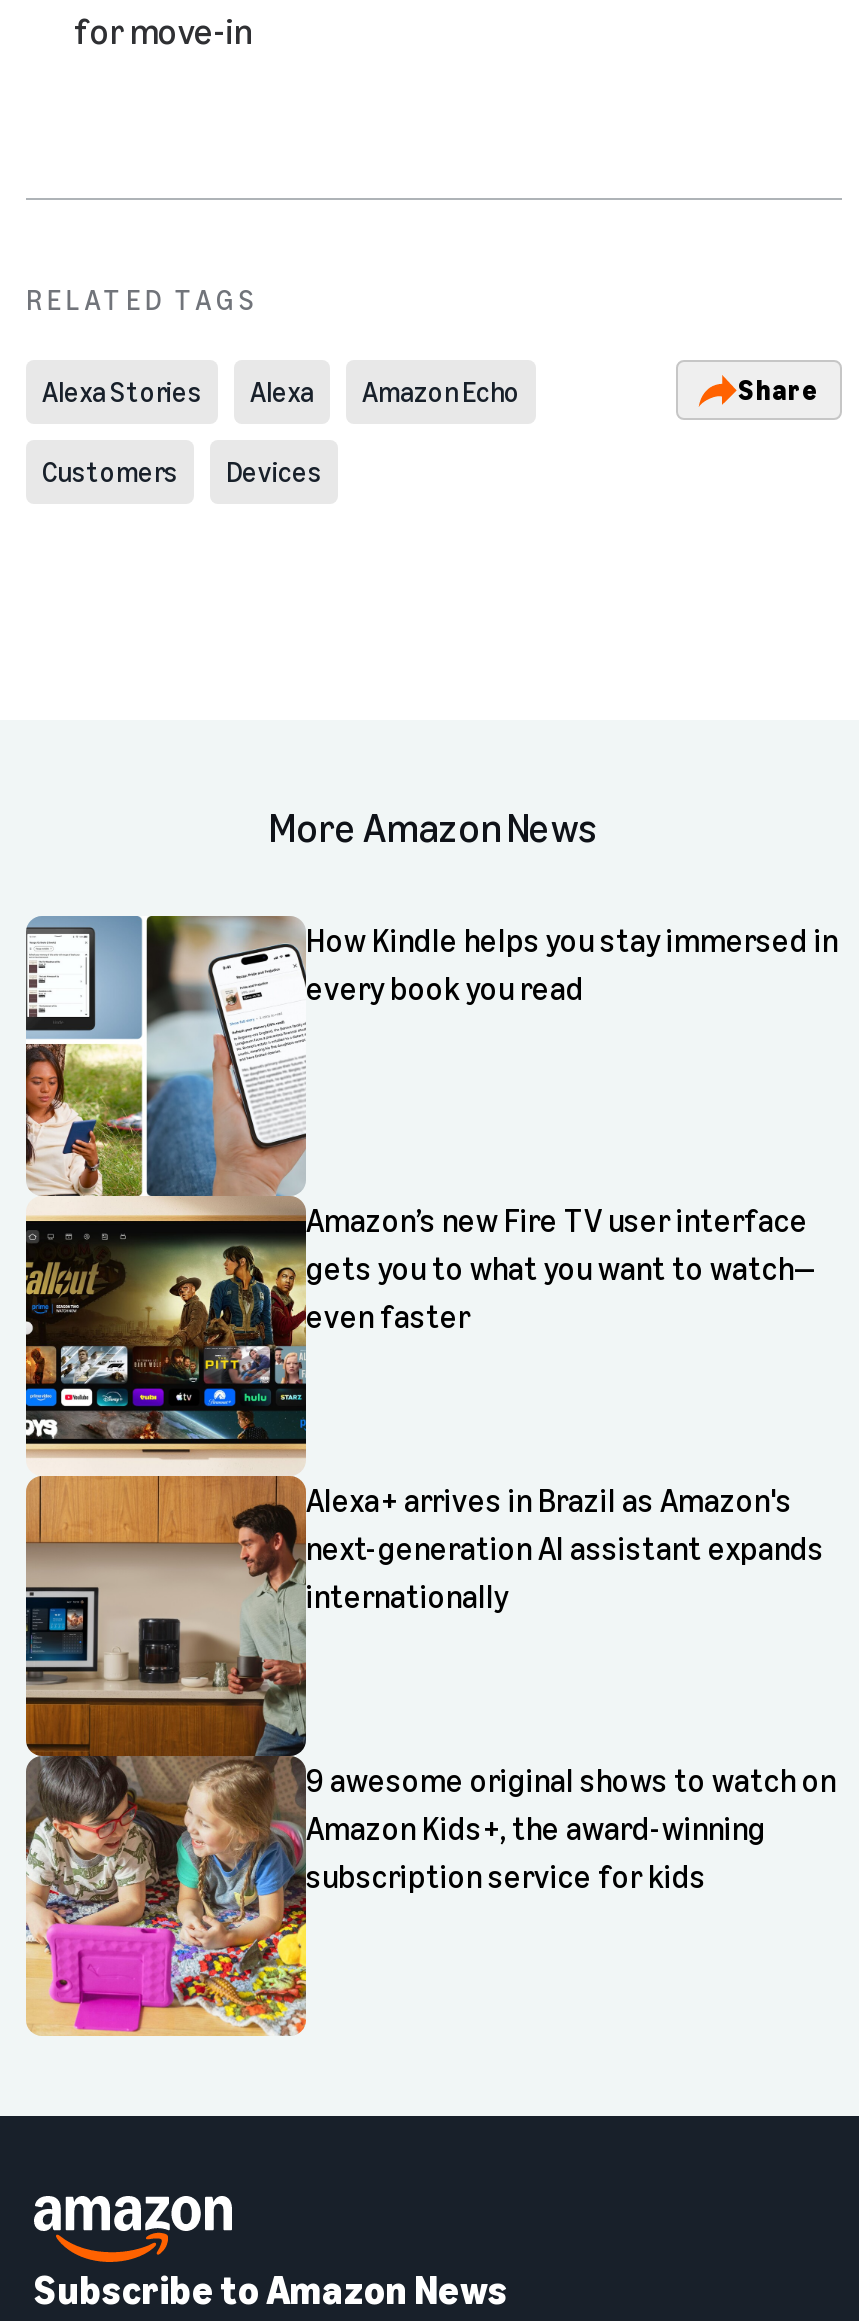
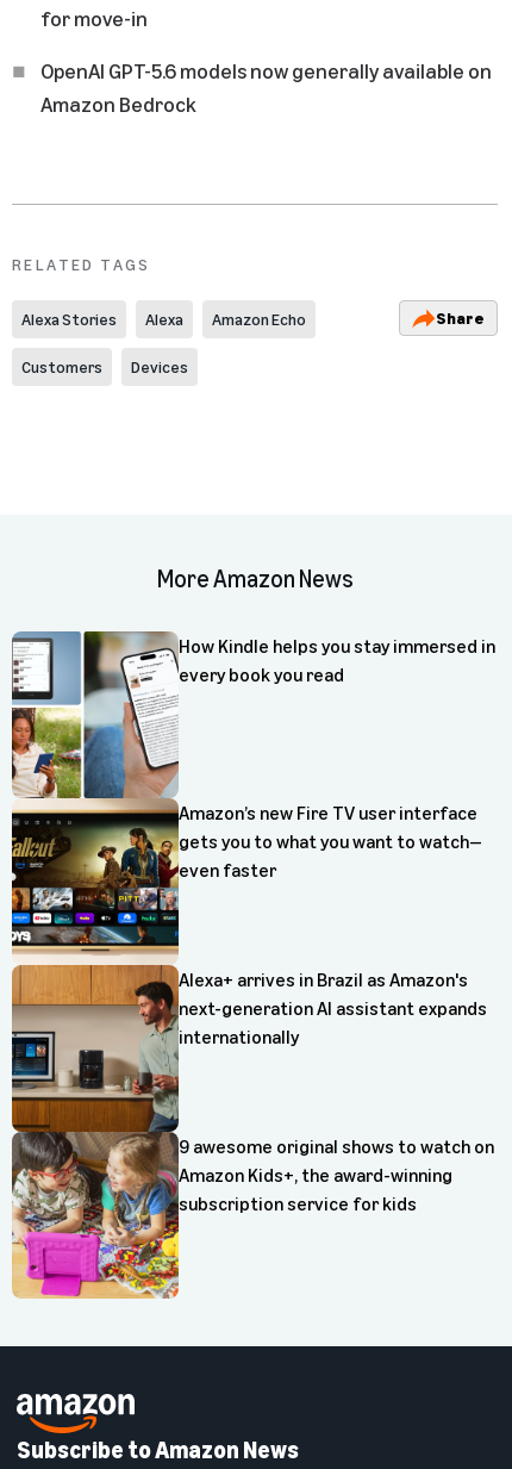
none -> [40,57,492,117] OpenAI GPT-5.6 models now generally available on | Amazon Bedrock

